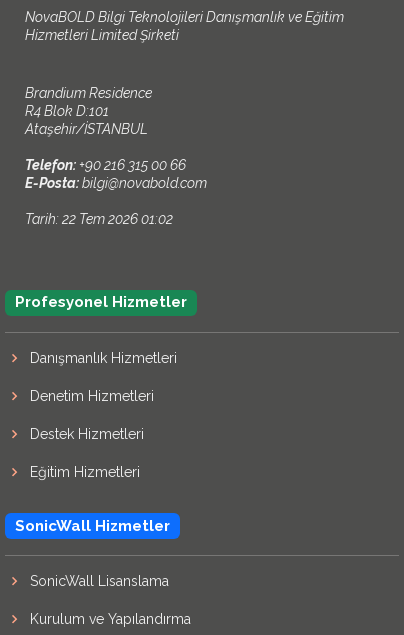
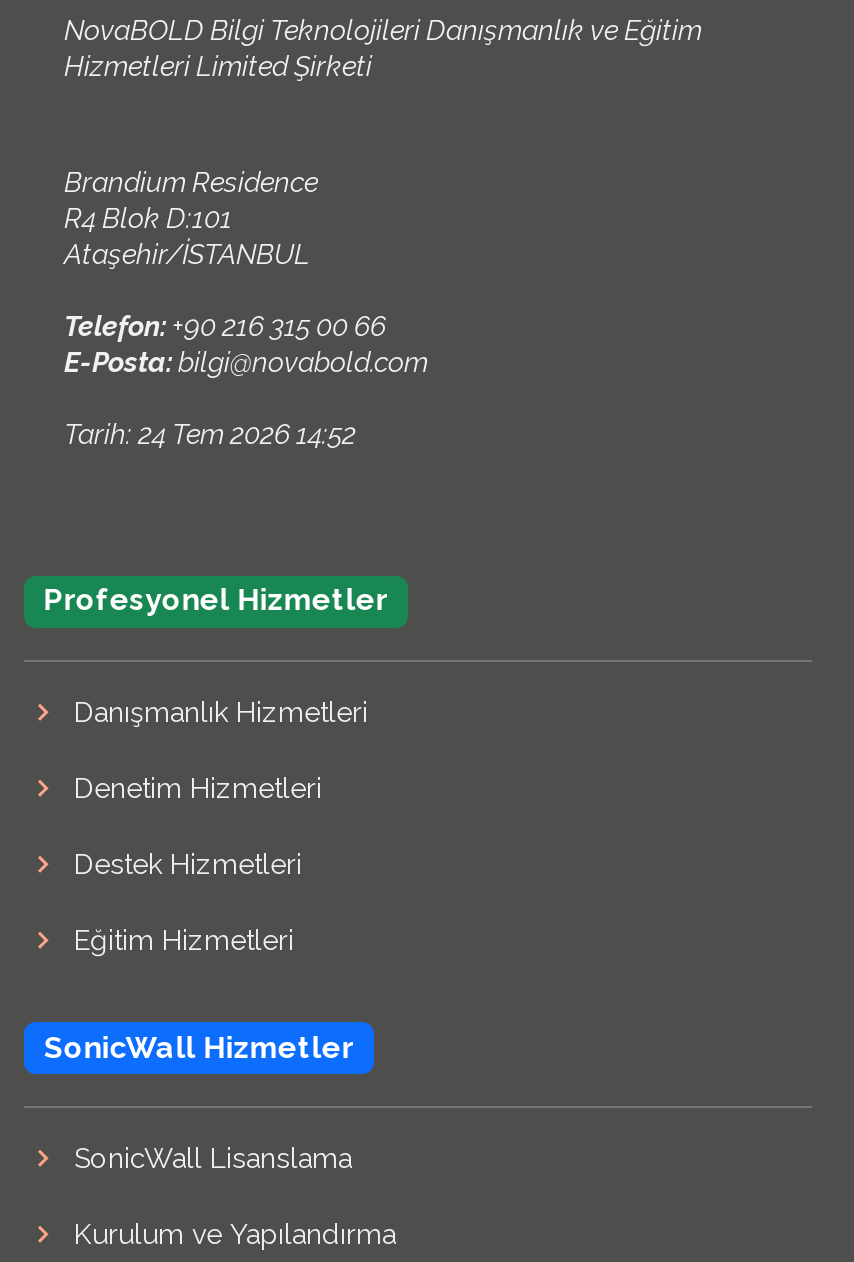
[25,211,173,227] Tarih: 22 Tem 2026 01:02 -> [64,419,356,451] Tarih: 24 Tem 2026 14:52

